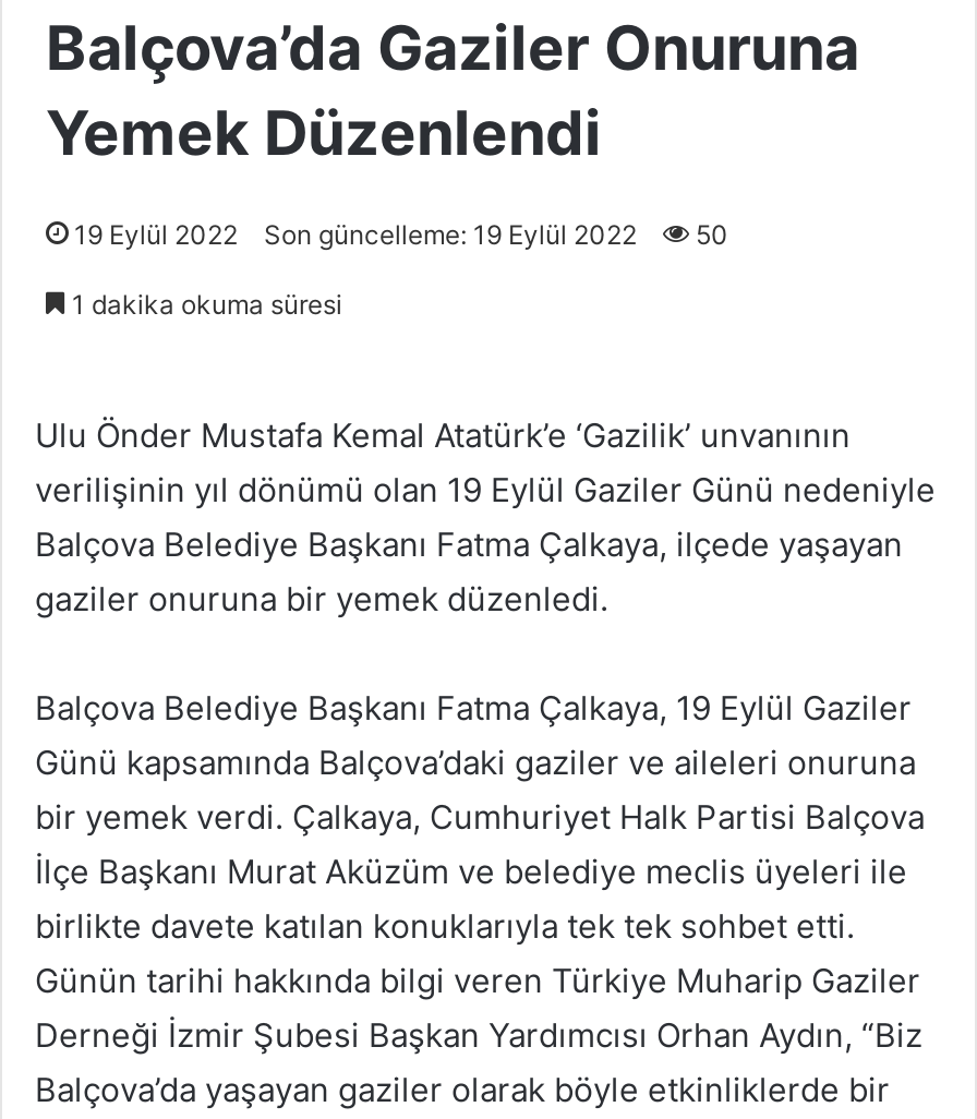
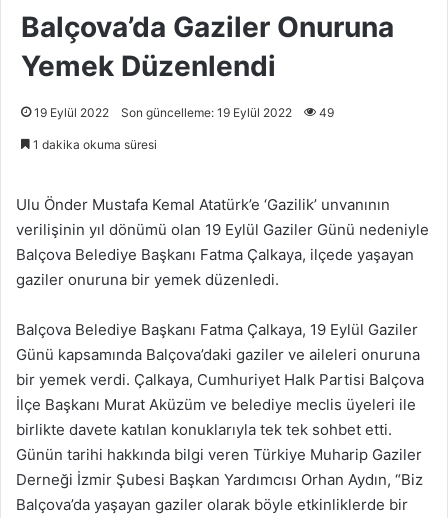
[74,217,728,250] 19 Eylül 2022 Son güncelleme: 19 Eylül 2022 50 -> [34,105,334,120] 19 Eylül 2022 Son güncelleme: 19 Eylül 2022 49

